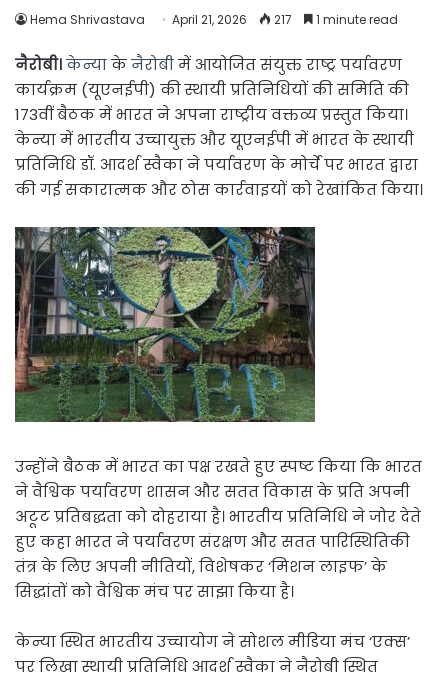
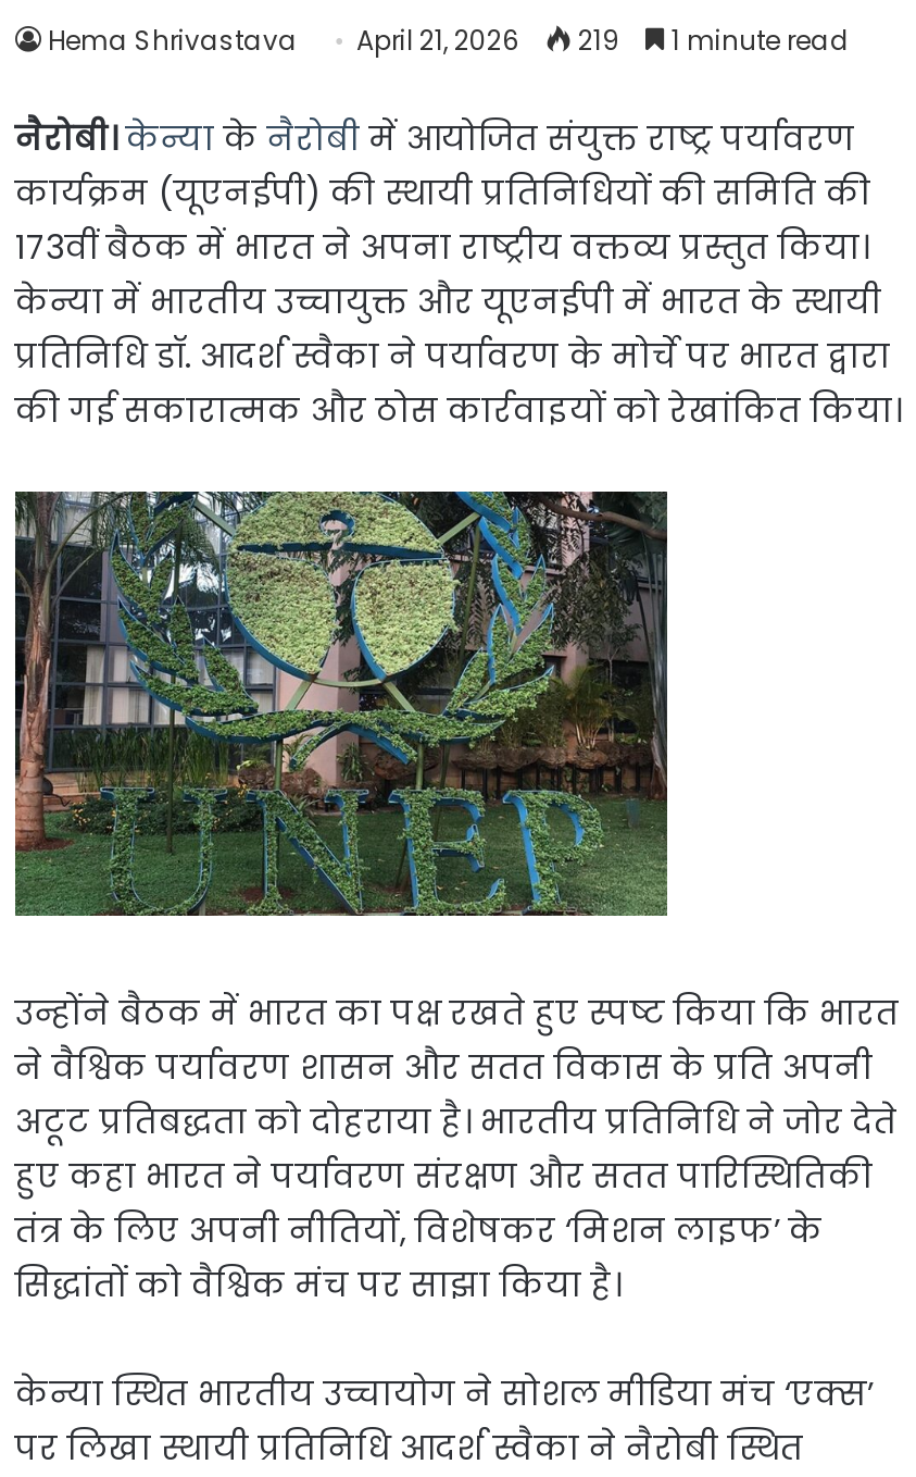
[30,11,398,28] Hema Shrivastava April 21, 2026 217 1 minute read -> [48,21,850,58] Hema Shrivastava April 21, 2026 219 1 minute read

